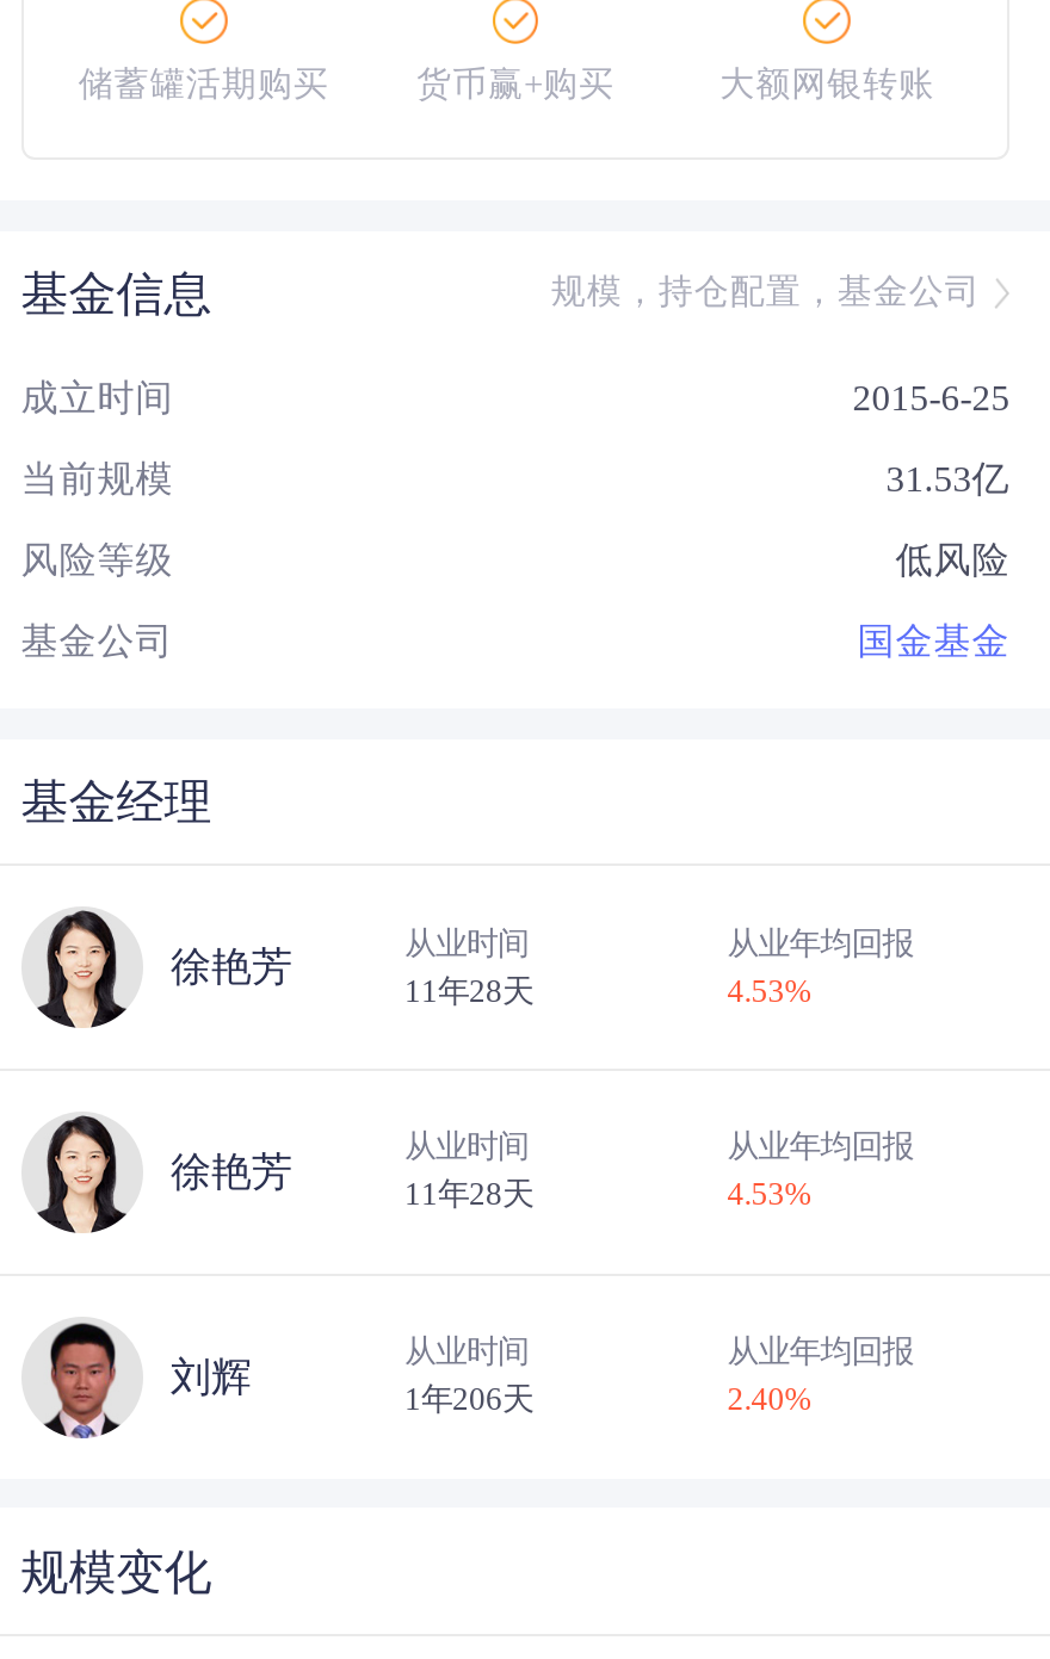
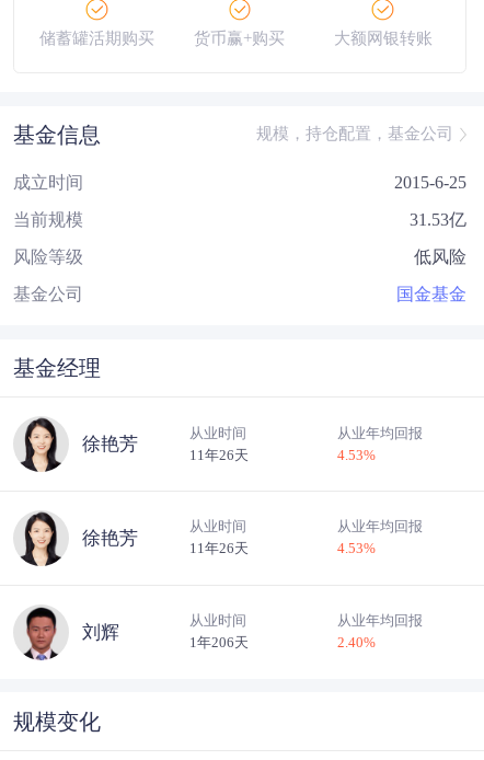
[404,972,533,1008] 11年28天 -> [189,446,248,463] 11年26天
[404,1177,533,1213] 11年28天 -> [189,540,248,557] 11年26天

